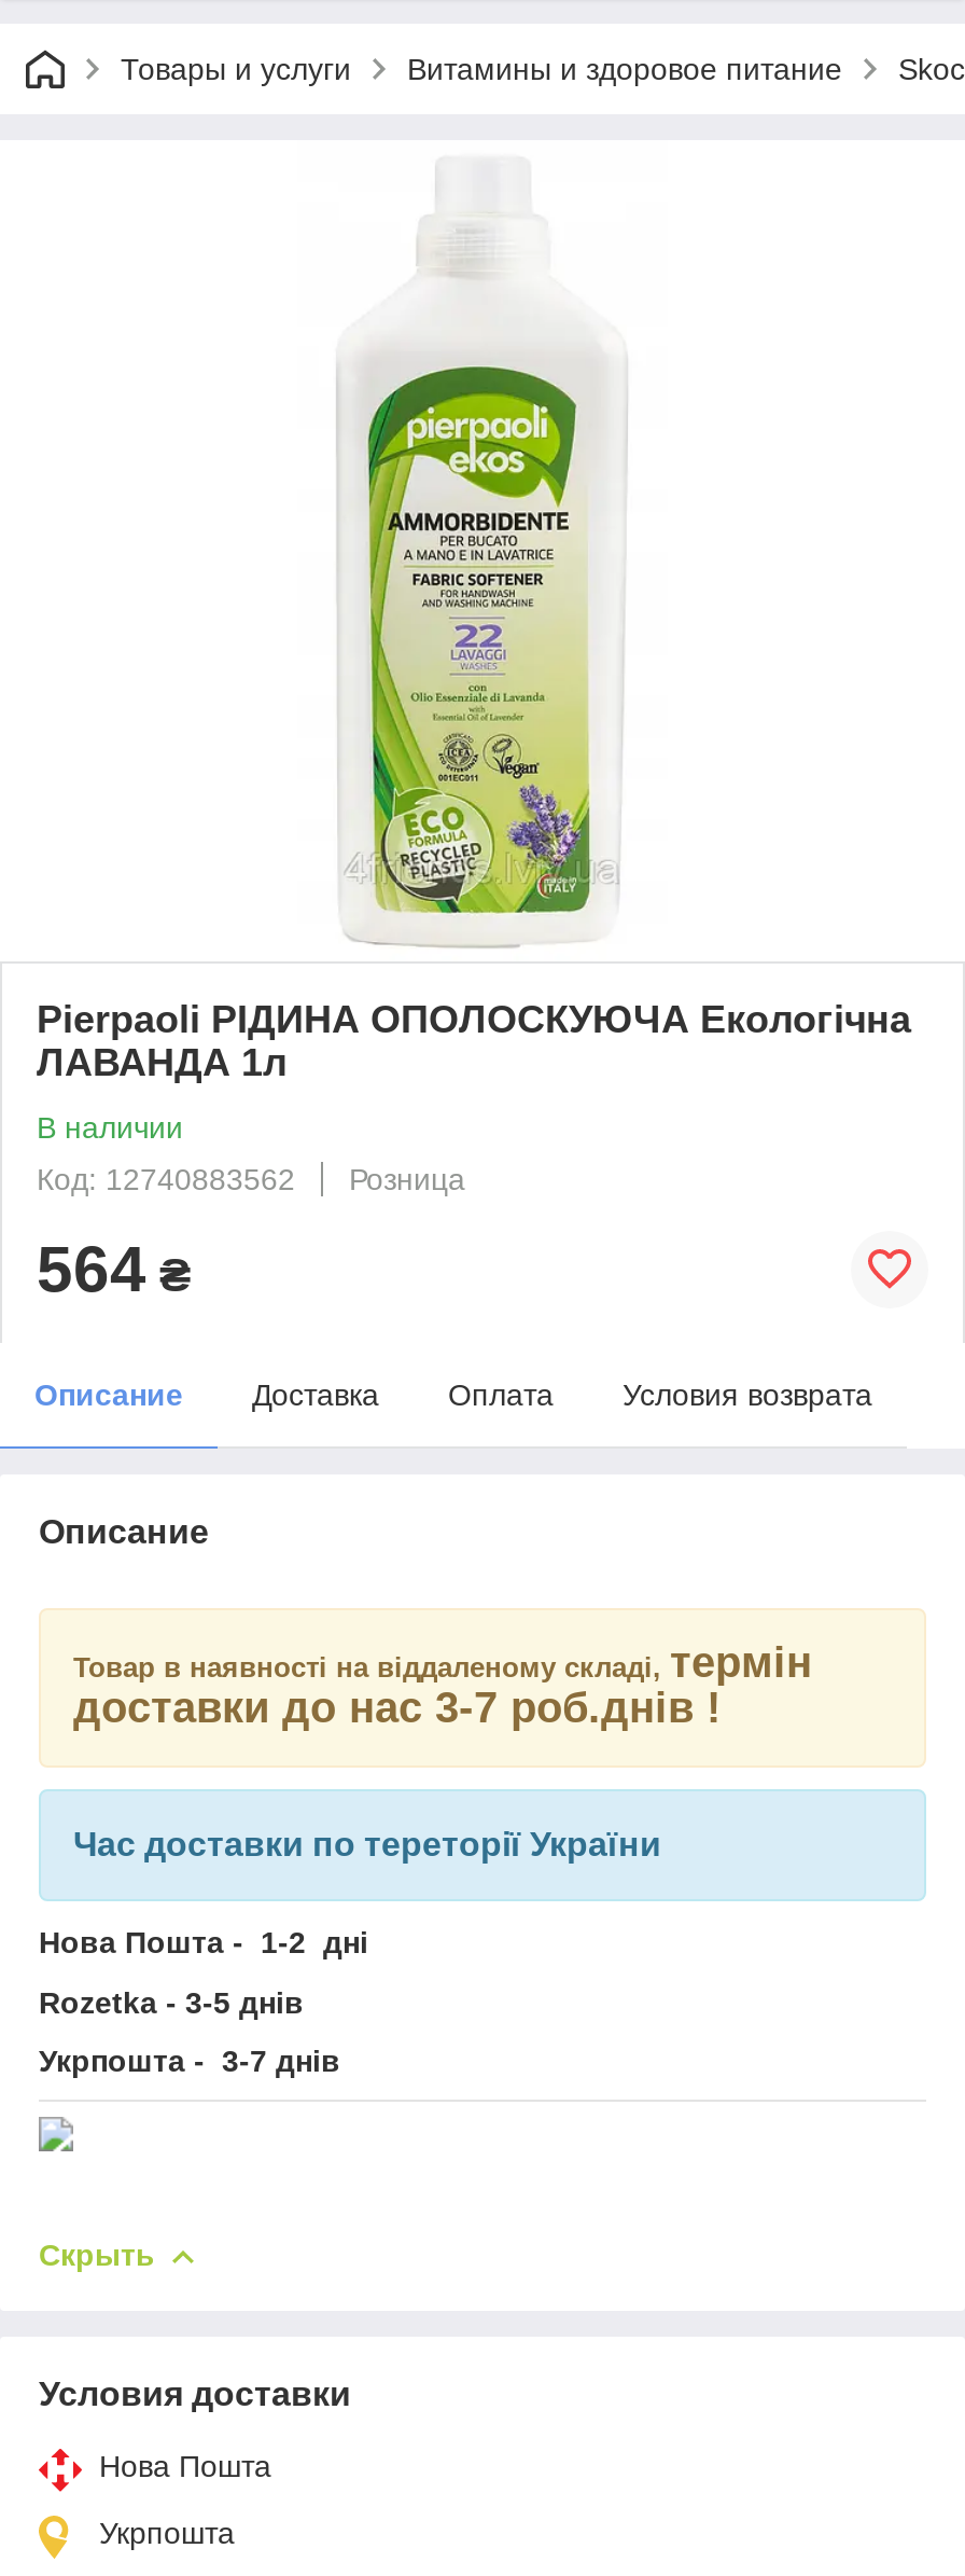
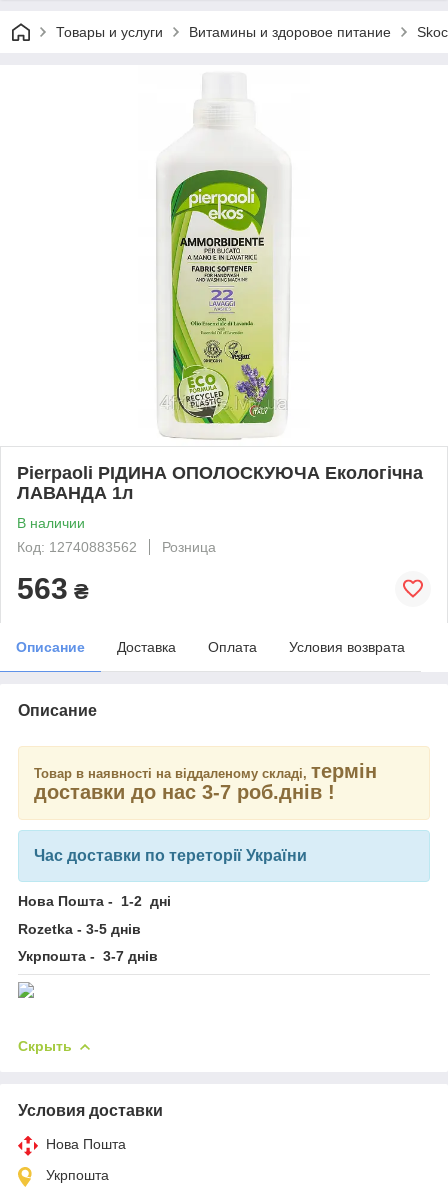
[37,1233,192,1304] 564 ₴ -> [17,572,89,605] 563 ₴

